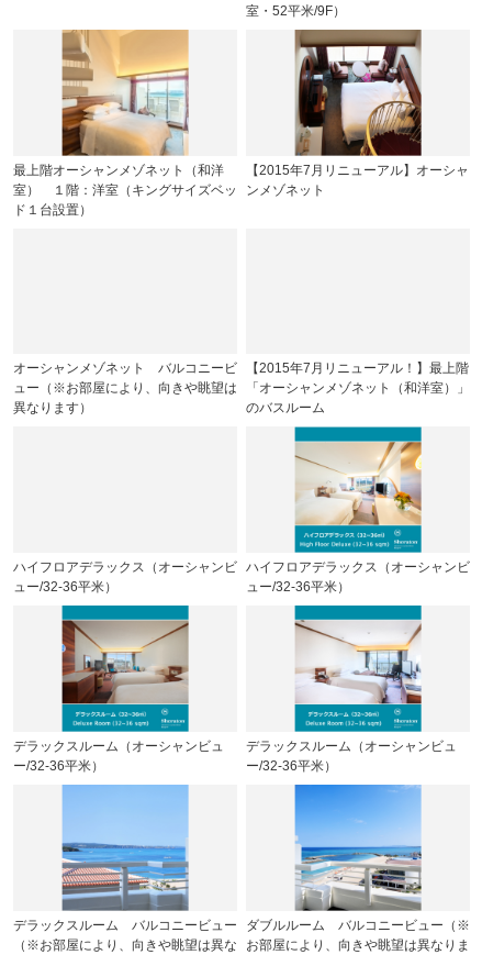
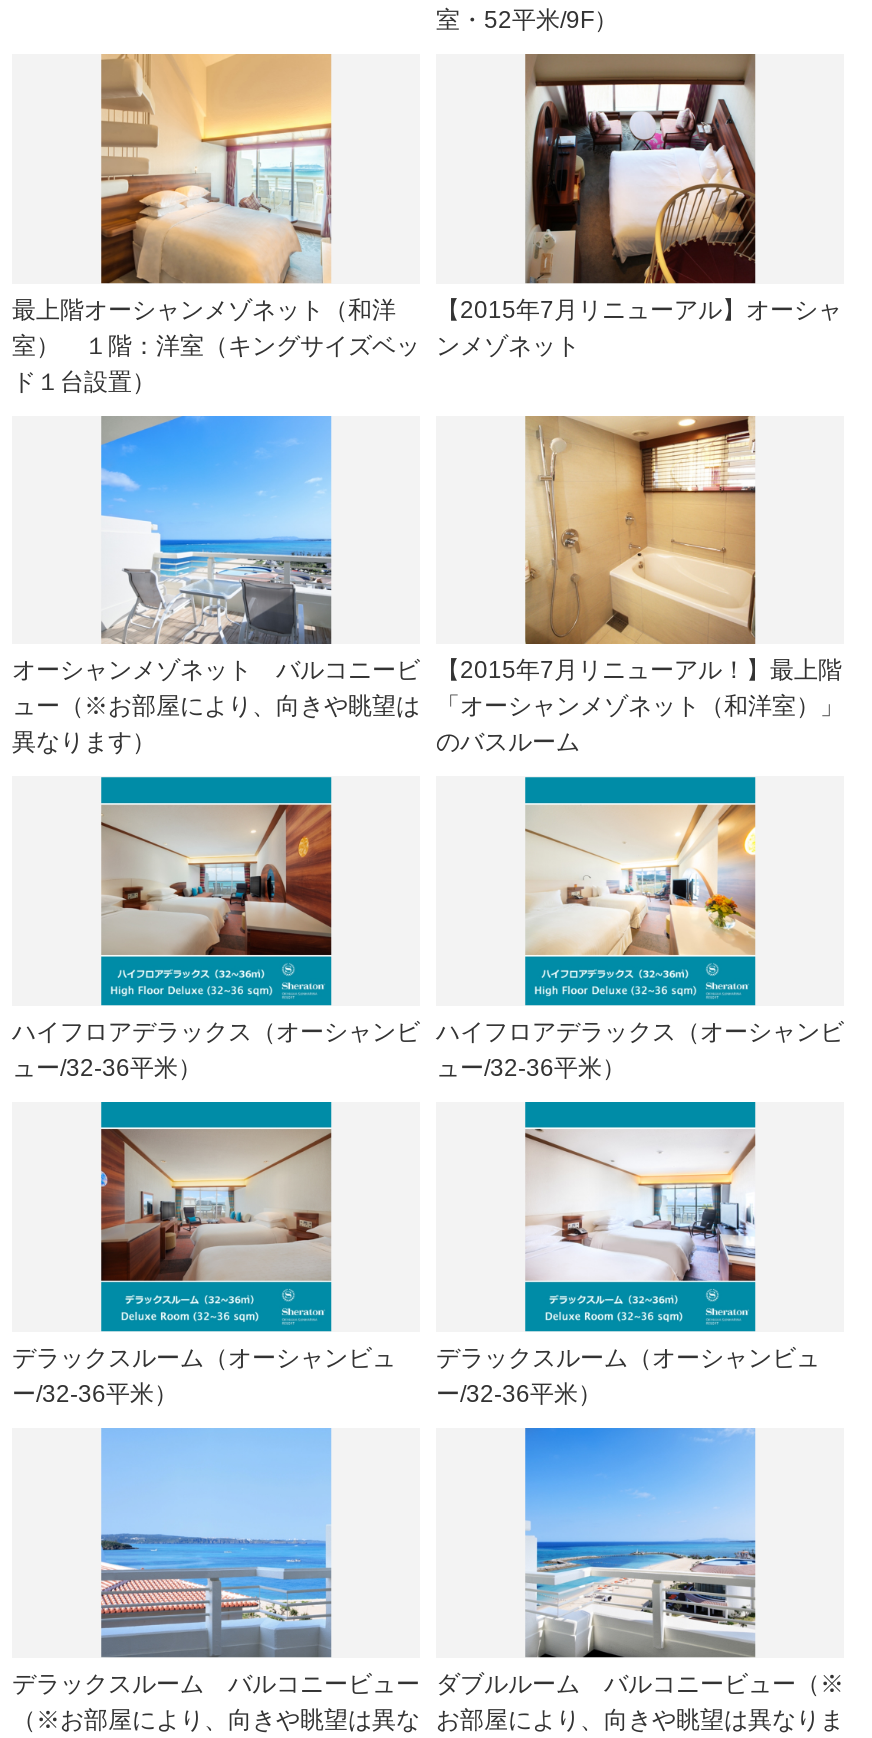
none -> [100,414,334,646] [image]
none -> [524,414,758,646] [image]
none -> [98,774,334,1008] [image]

